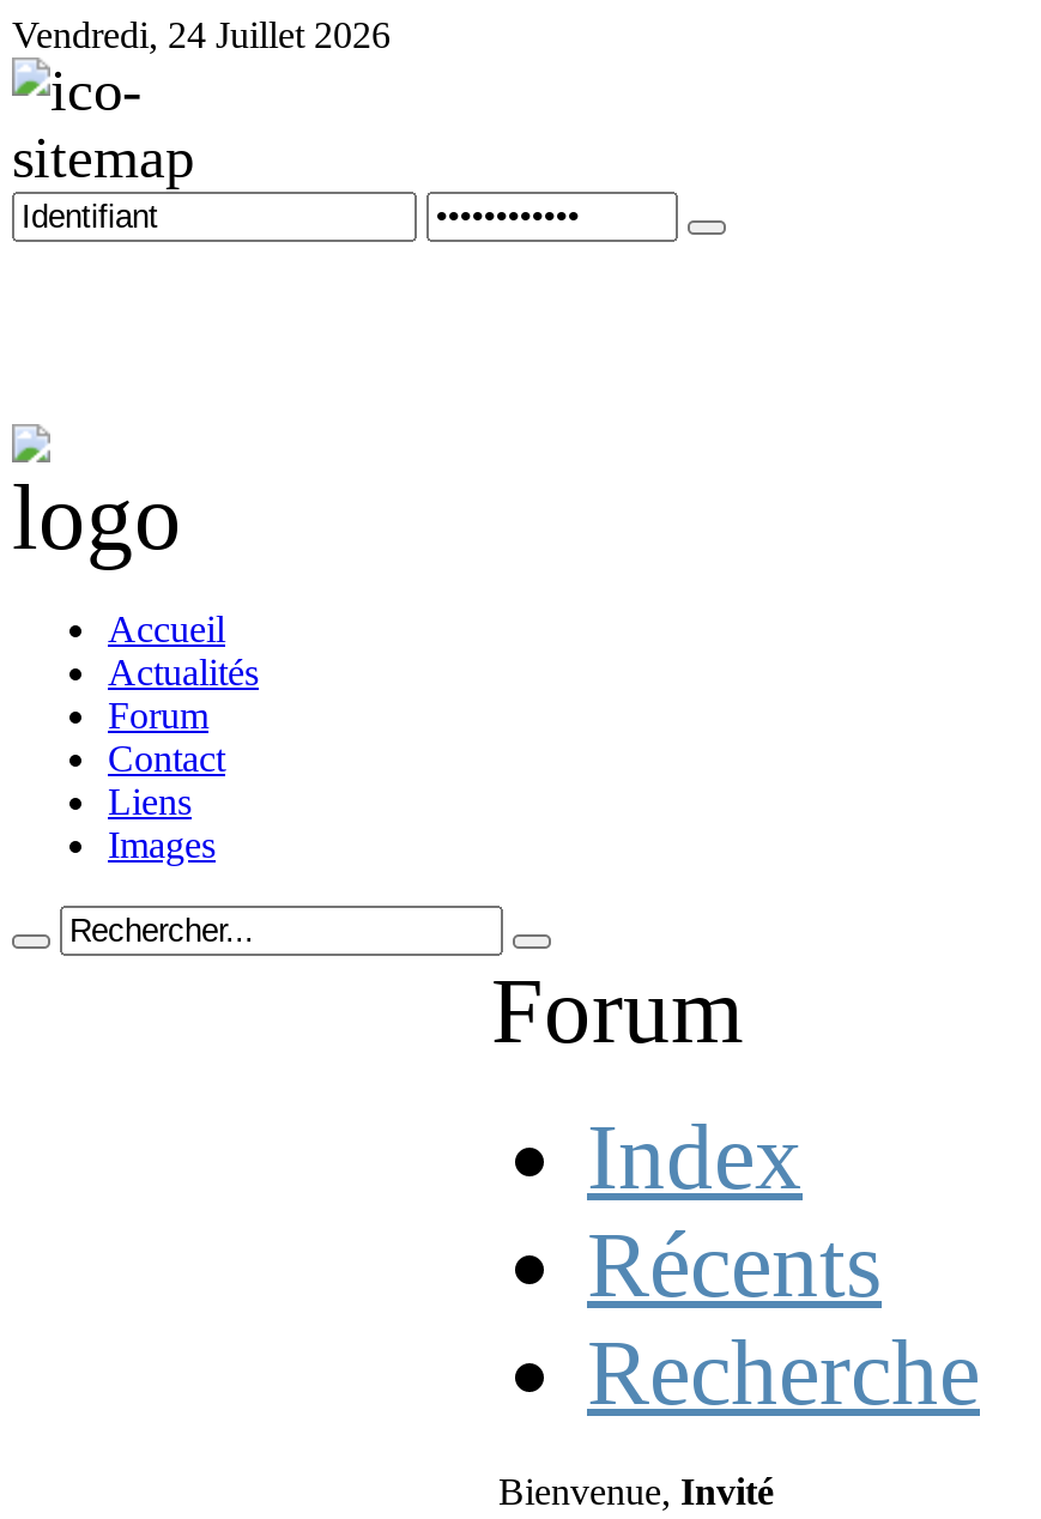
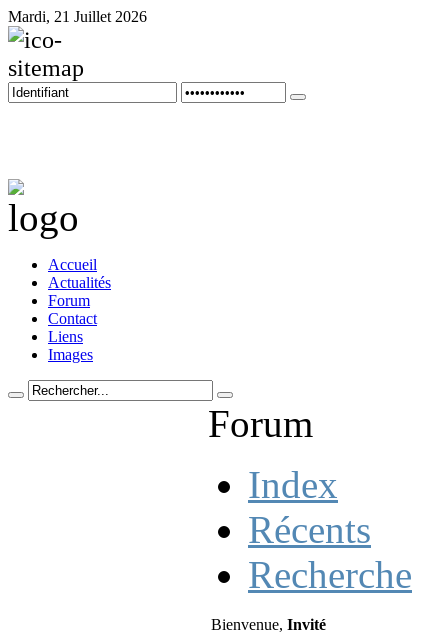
[12,14,391,55] Vendredi, 24 Juillet 2026 -> [8,8,147,25] Mardi, 21 Juillet 2026

